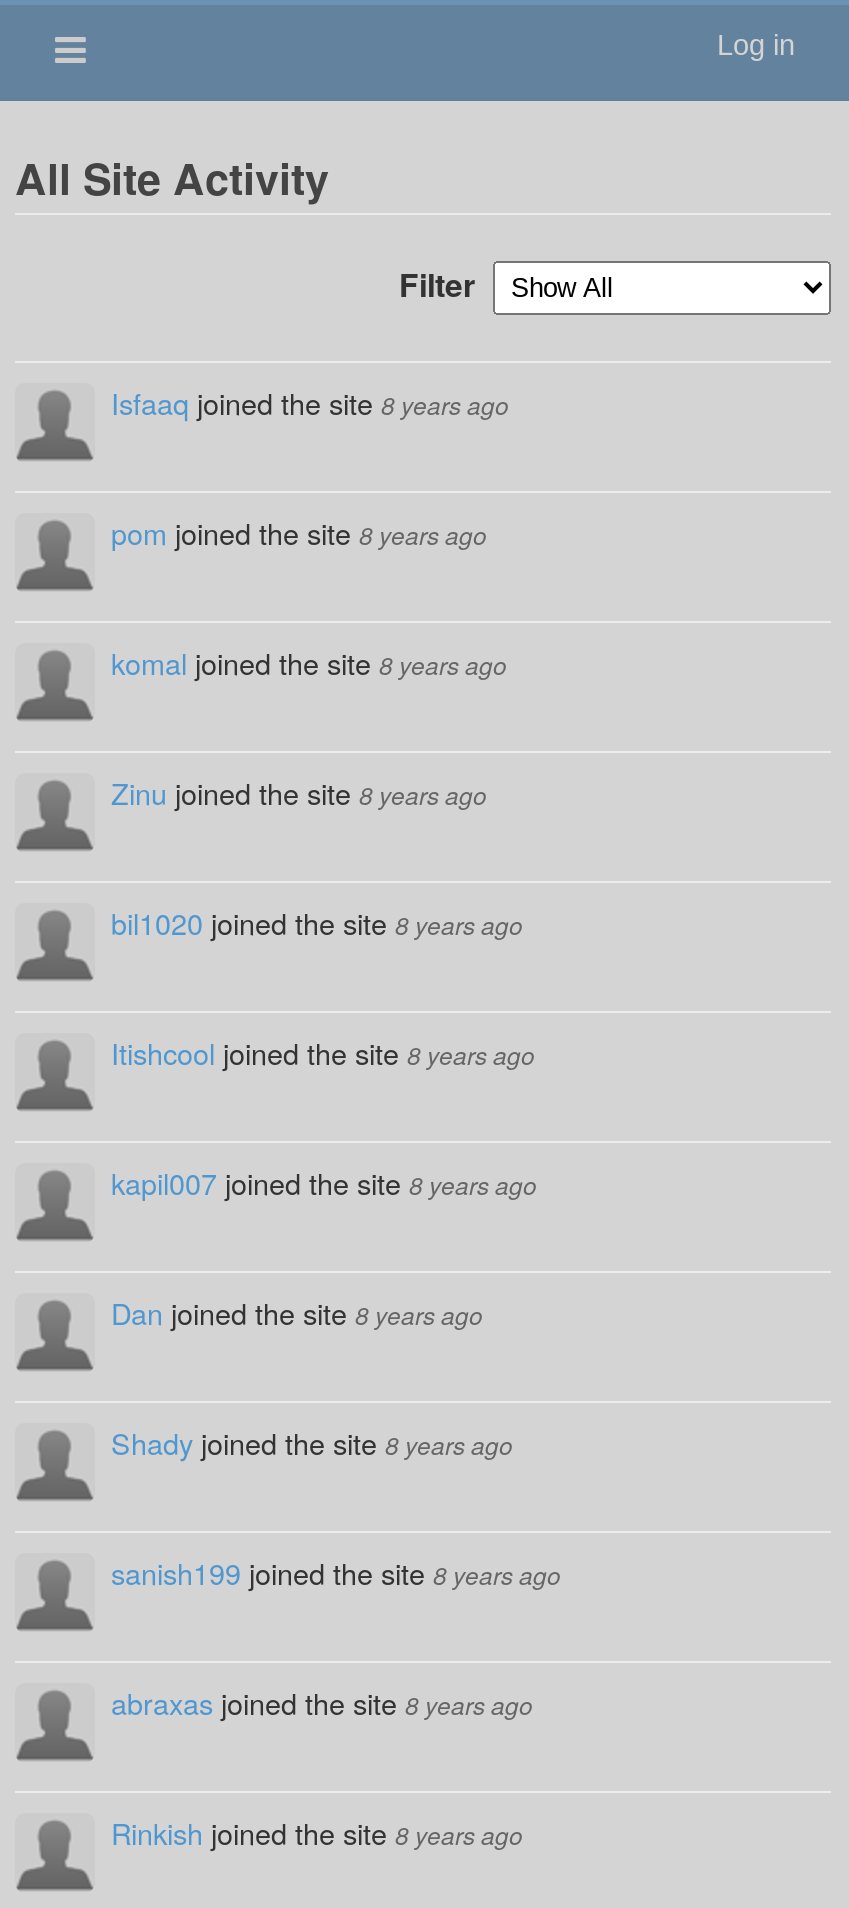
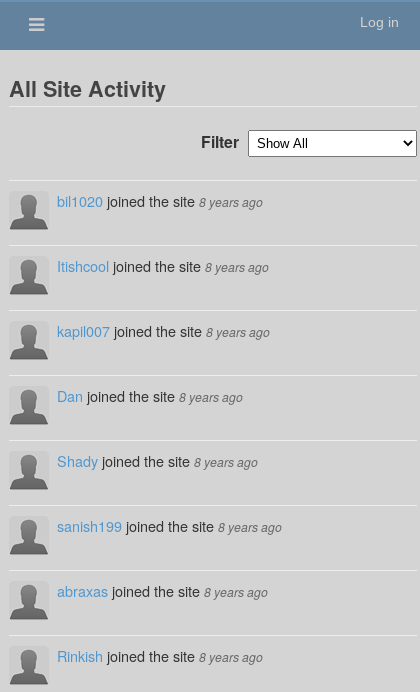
[111,381,509,813] Isfaaq joined the site 8 years ago | pom joined the site 8 years ago | komal joined the site 8 years ago | Zinu joined the site 8 years ago -> none

